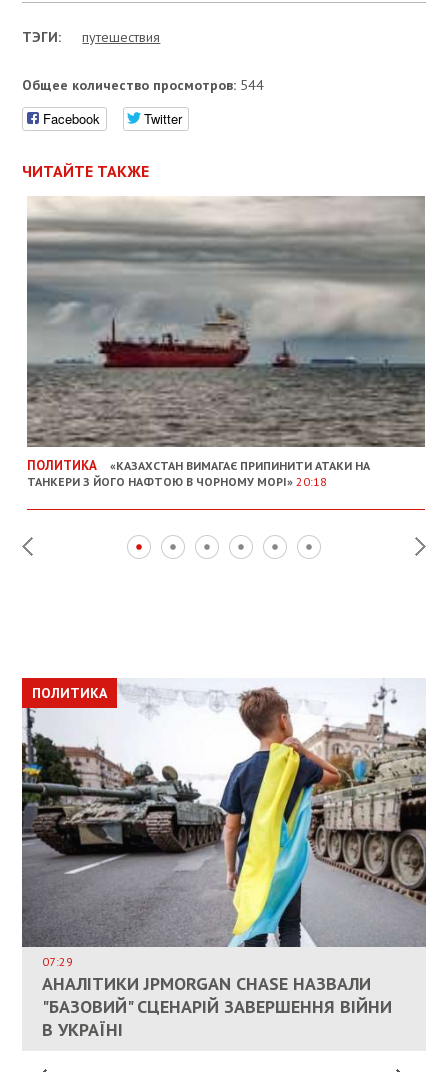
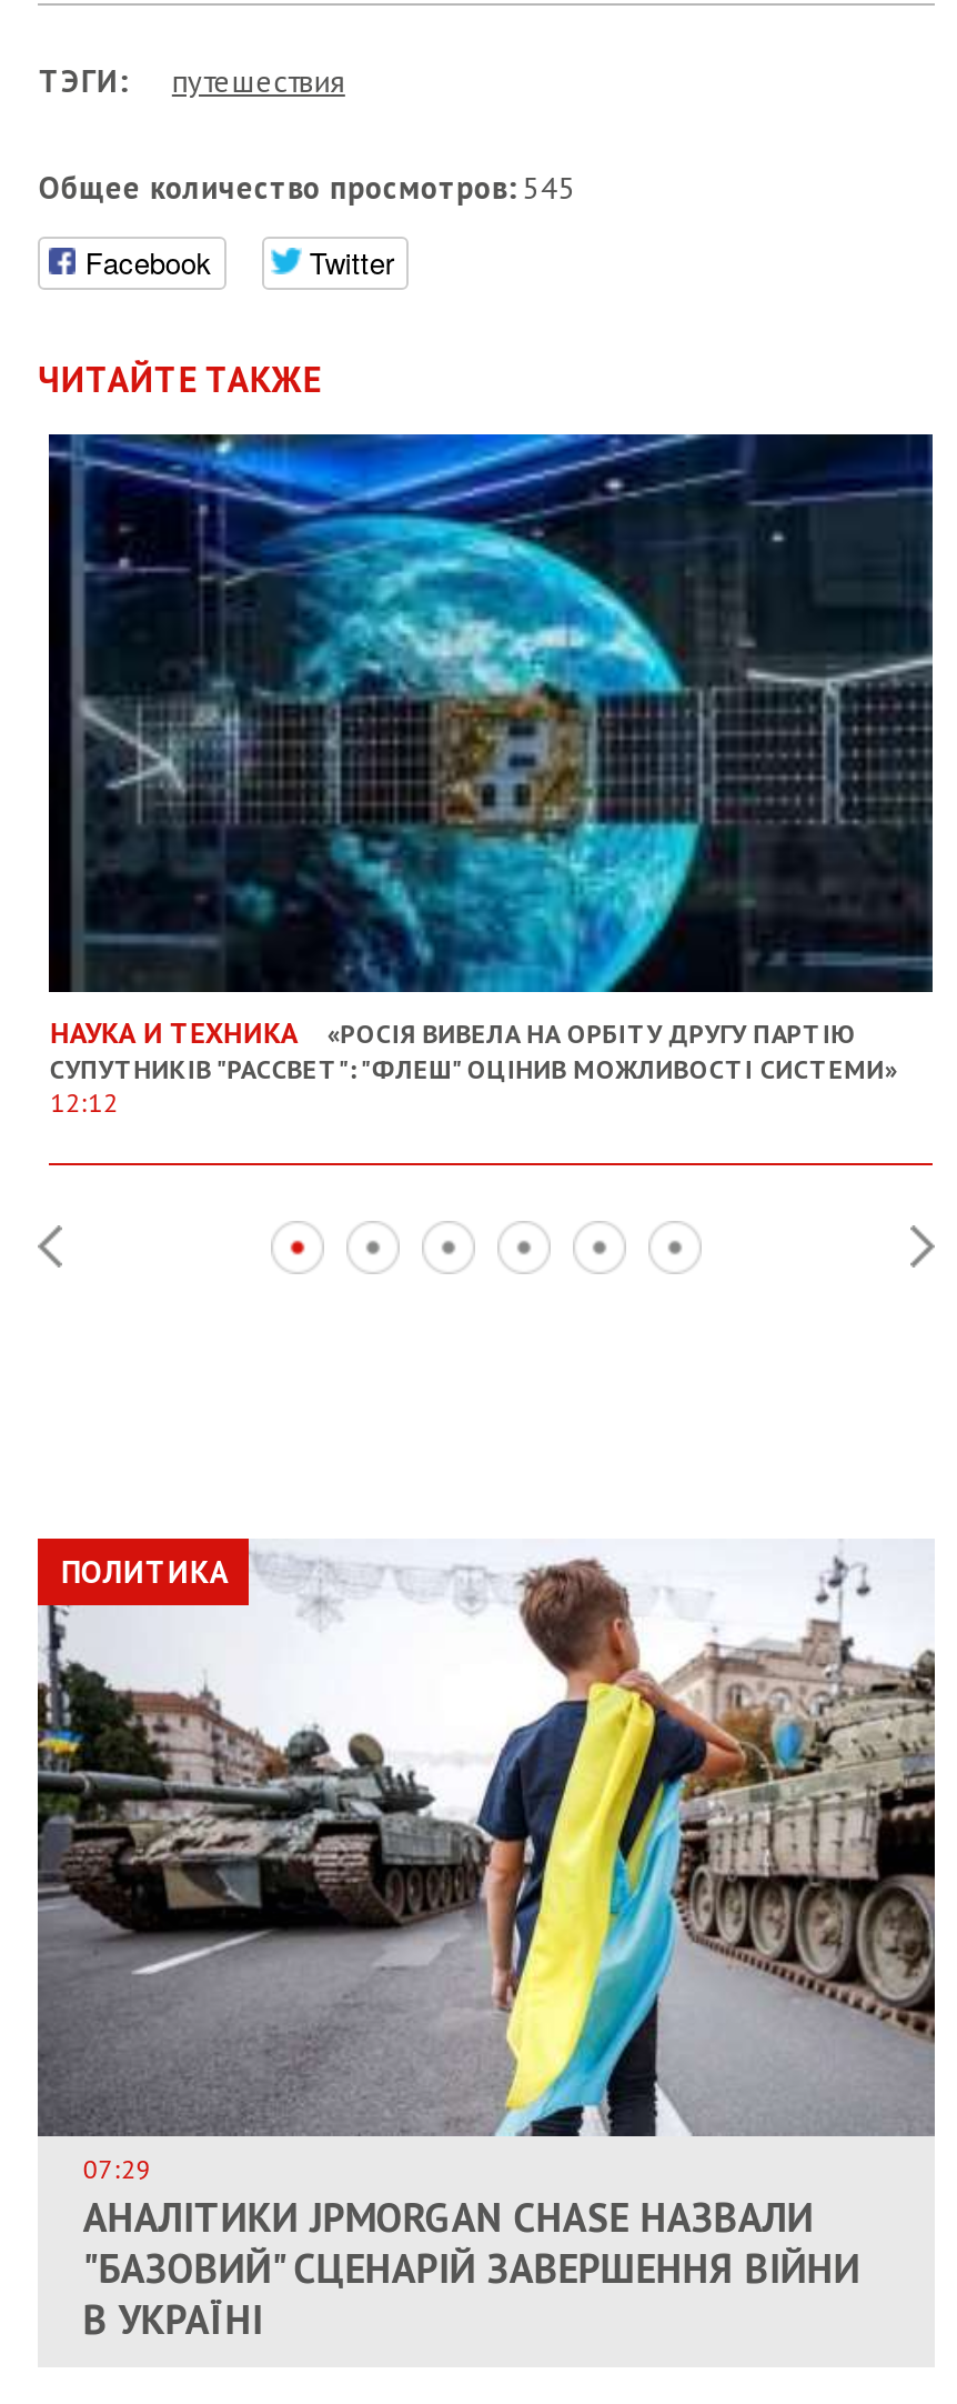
[22,76,264,94] Общее количество просмотров: 544 -> [39,168,576,208] Общее количество просмотров: 545
[26,196,426,489] [image] | ПОЛИТИКА | «КАЗАХСТАН ВИМАГАЄ ПРИПИНИТИ АТАКИ НА | ТАНКЕРИ З ЙОГО НАФТОЮ В ЧОРНОМУ МОРІ» 20:18 -> [47,432,933,1119] [image] | НАУКА И ТЕХНИКА | «РОСІЯ ВИВЕЛА НА ОРБІТУ ДРУГУ ПАРТІЮ | СУПУТНИКІВ "РАССВЕТ": "ФЛЕШ" ОЦІНИВ МОЖЛИВОСТІ СИСТЕМИ» | 12:12

